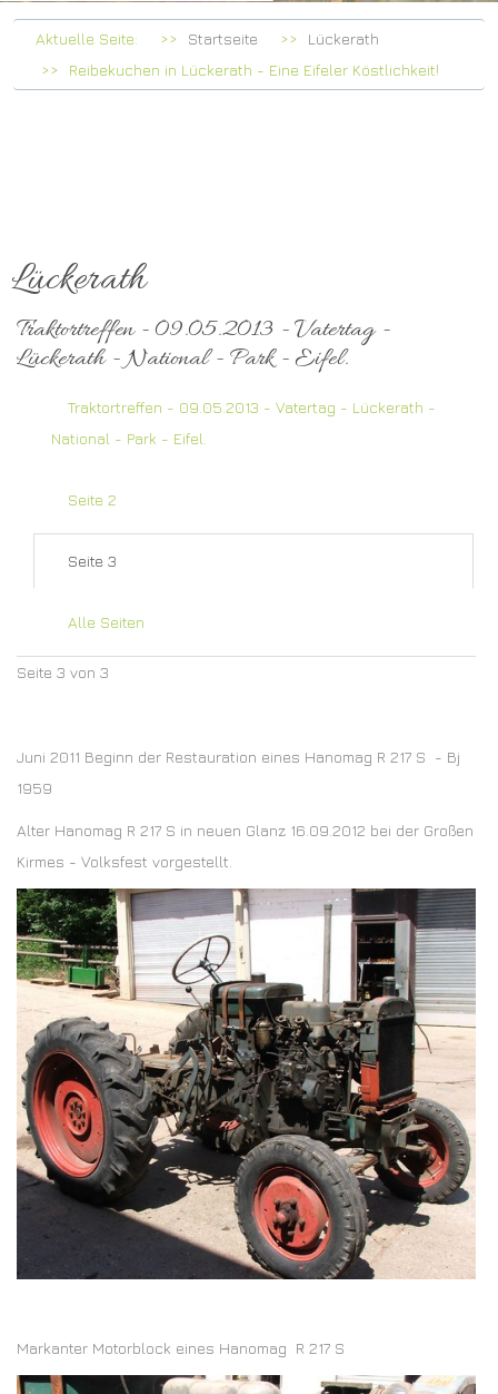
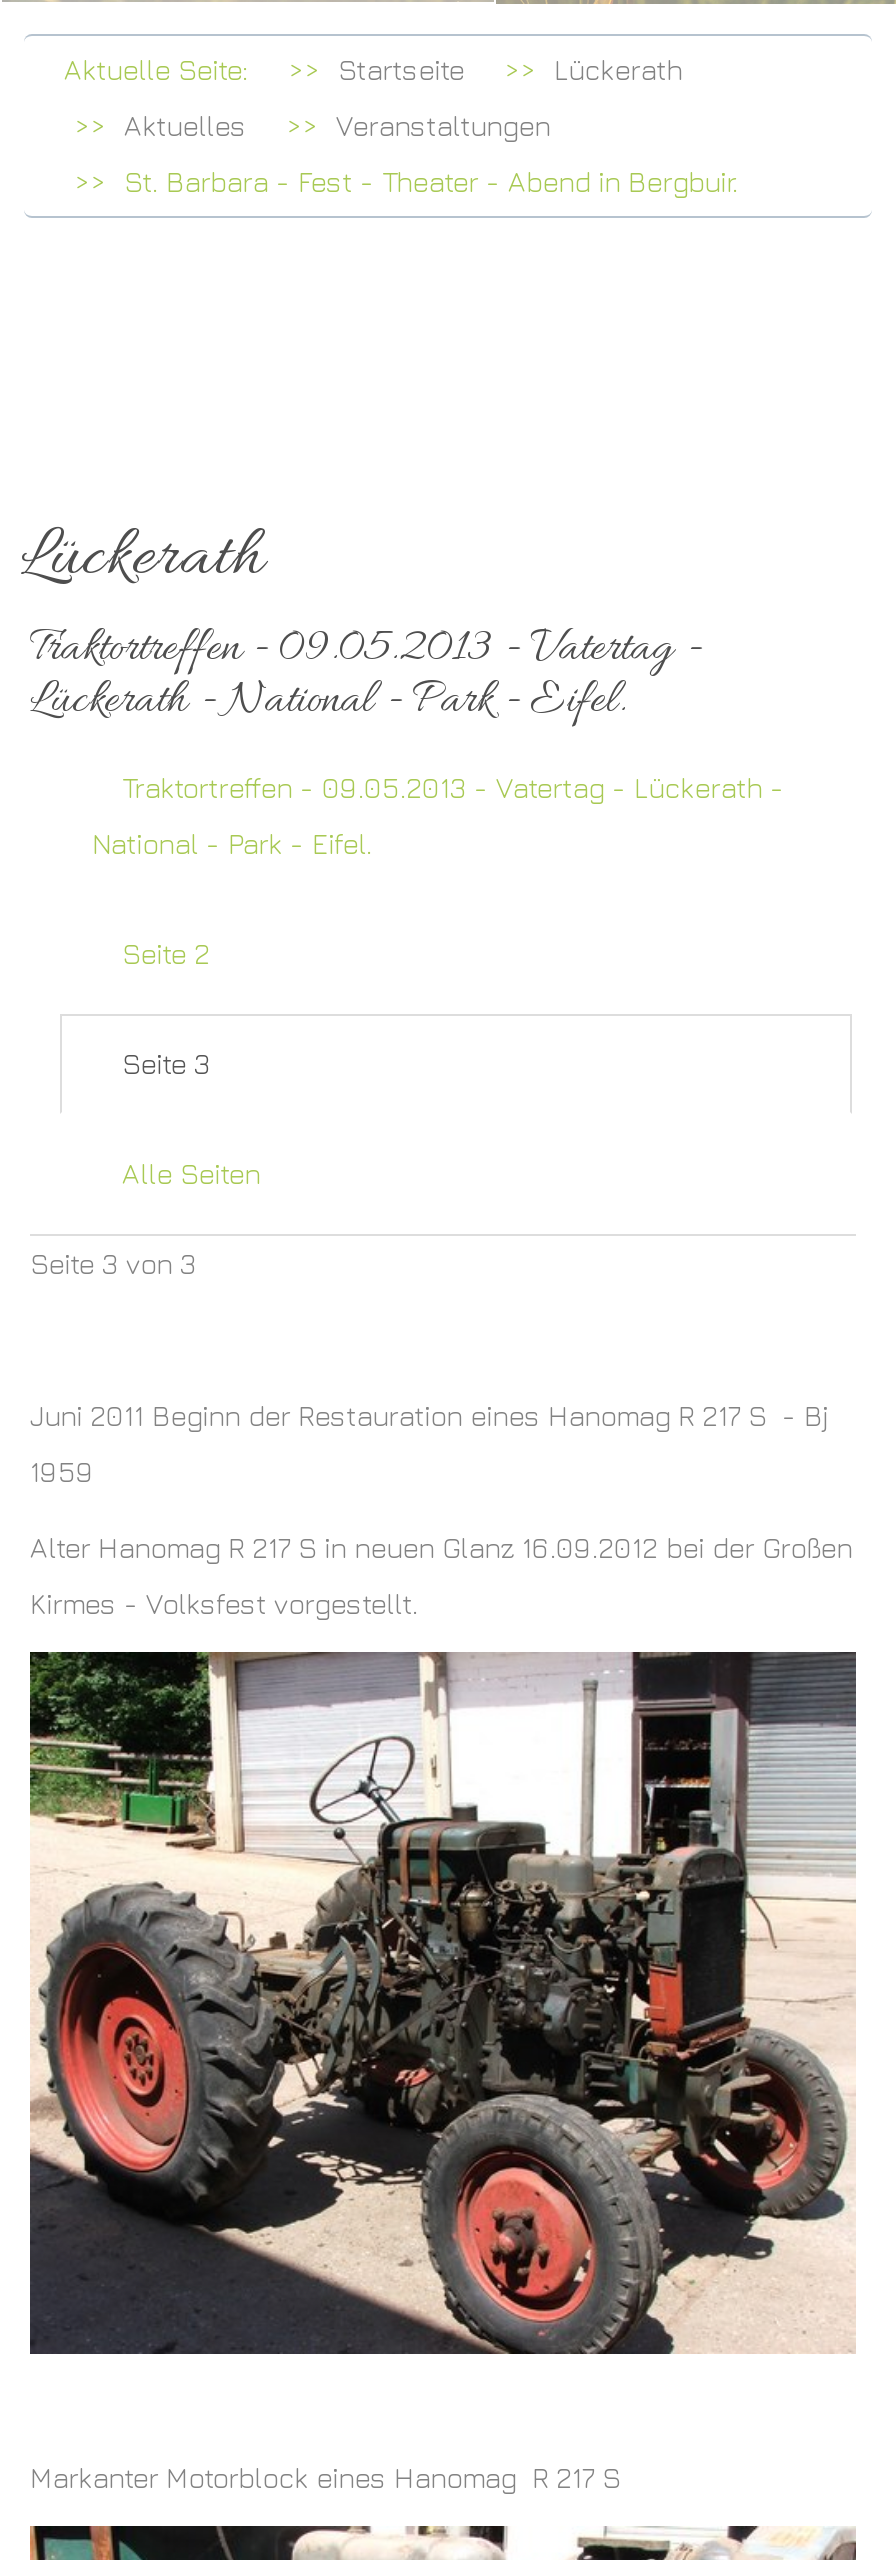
[69,60,439,79] Reibekuchen in Lückerath - Eine Eifeler Köstlichkeit! -> [124,108,738,198] Aktuelles | Veranstaltungen | St. Barbara - Fest - Theater - Abend in Bergbuir.

